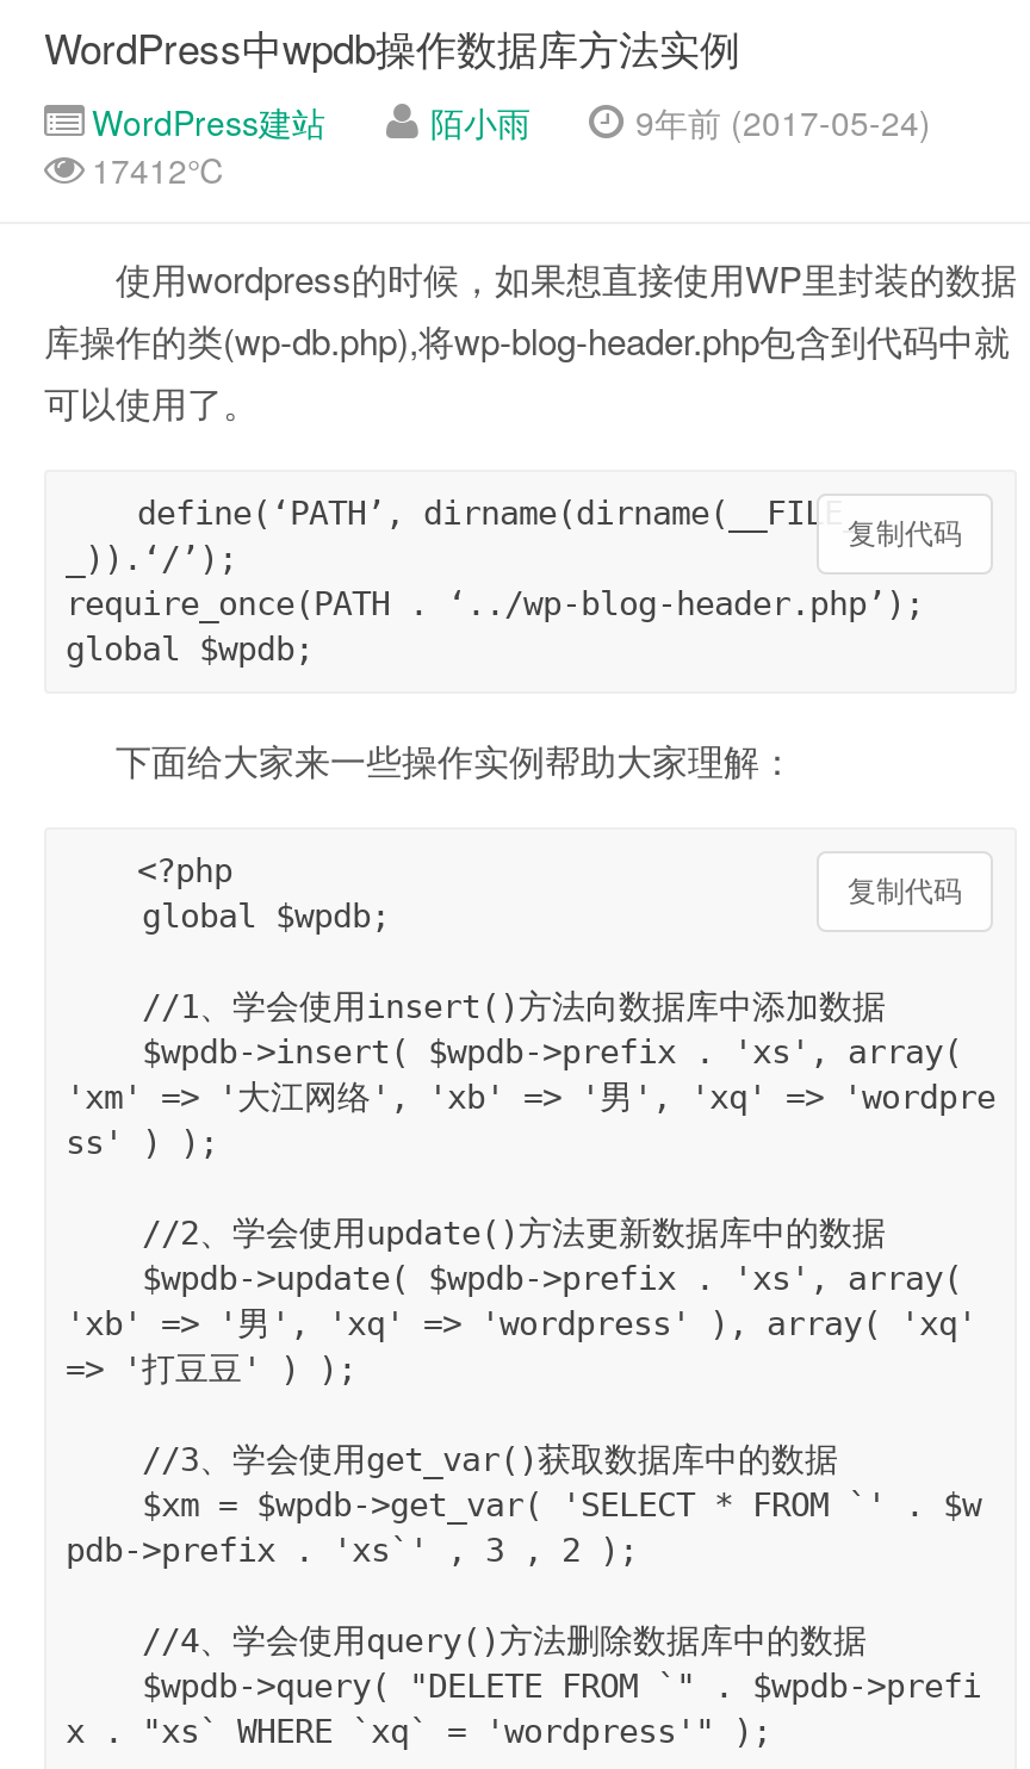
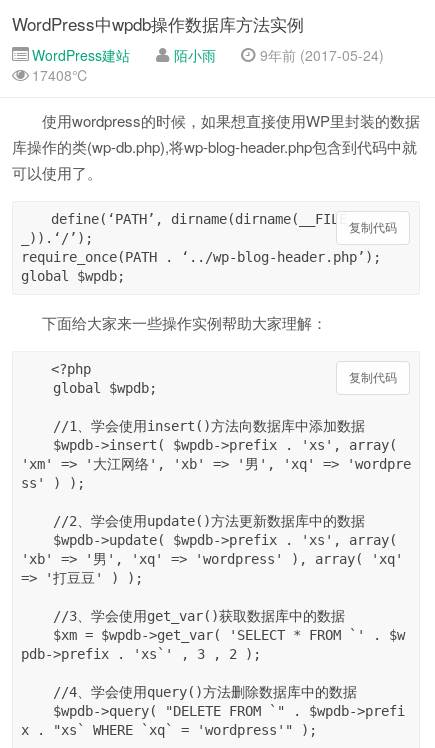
[82,146,228,194] 17412℃ -> [28,65,89,85] 17408℃

